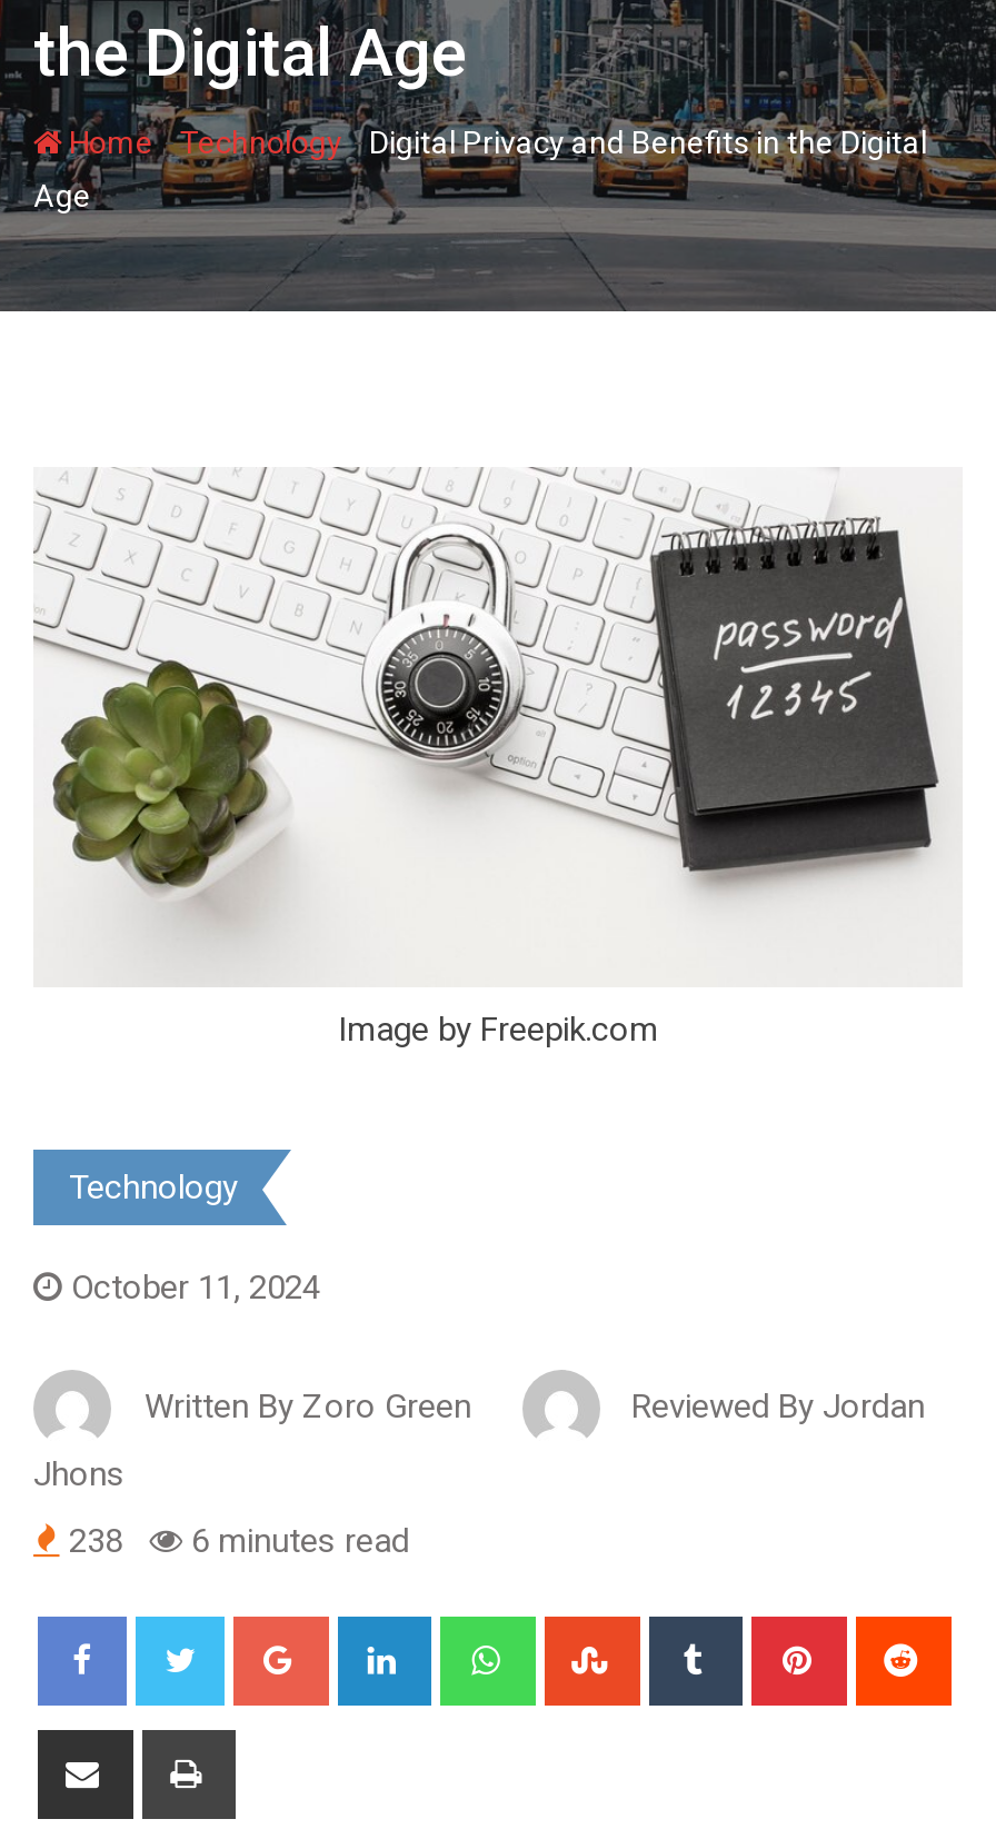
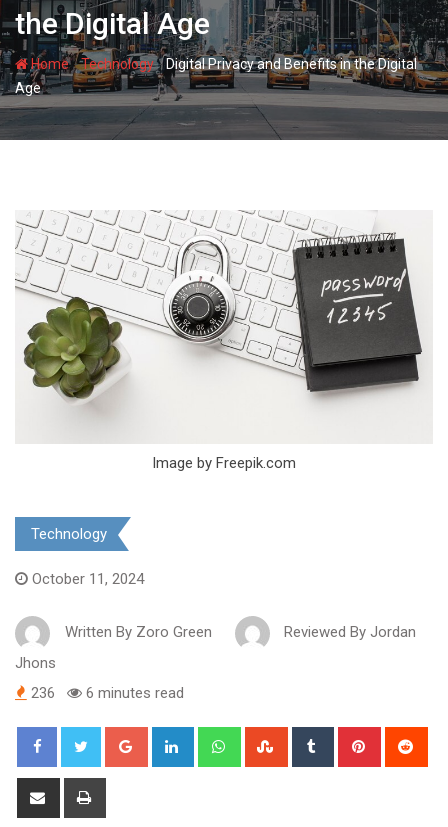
[60,1522,409,1562] 238 6 minutes read -> [27,684,184,702] 236 6 minutes read

